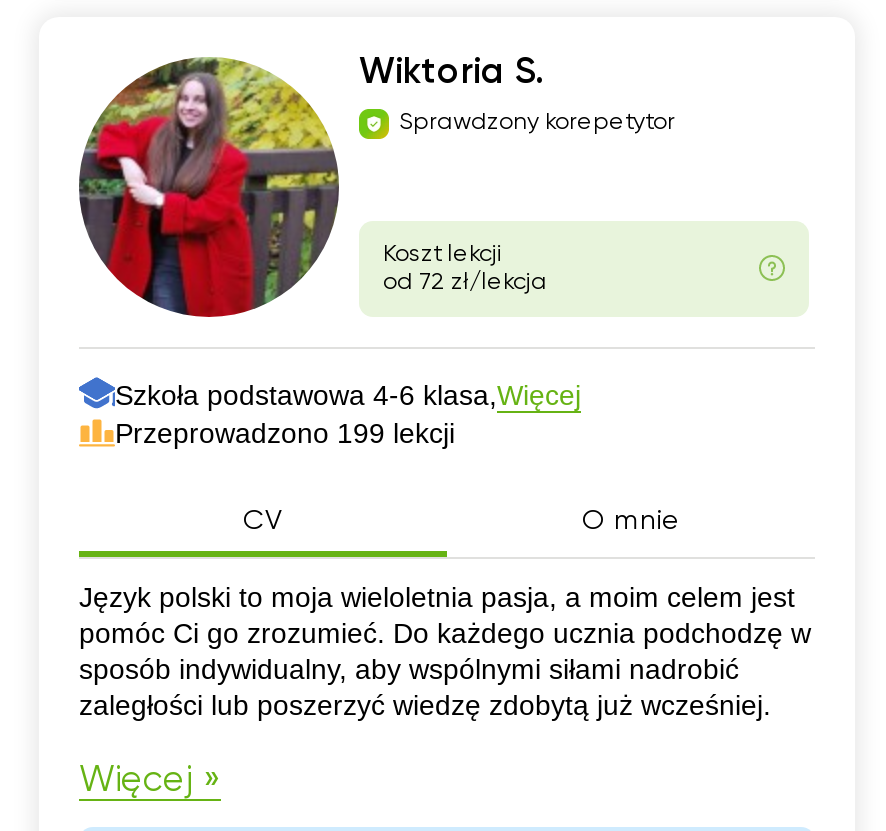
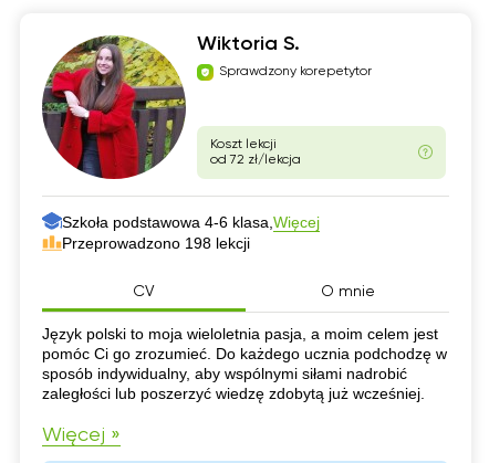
[115,417,455,449] Przeprowadzono 199 lekcji -> [62,234,250,252] Przeprowadzono 198 lekcji

